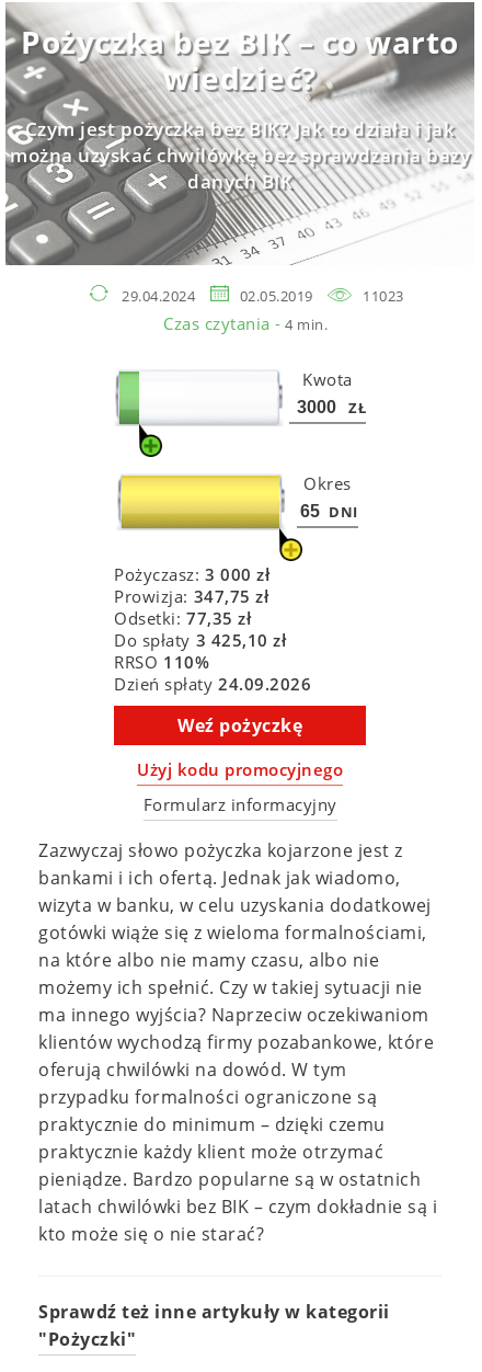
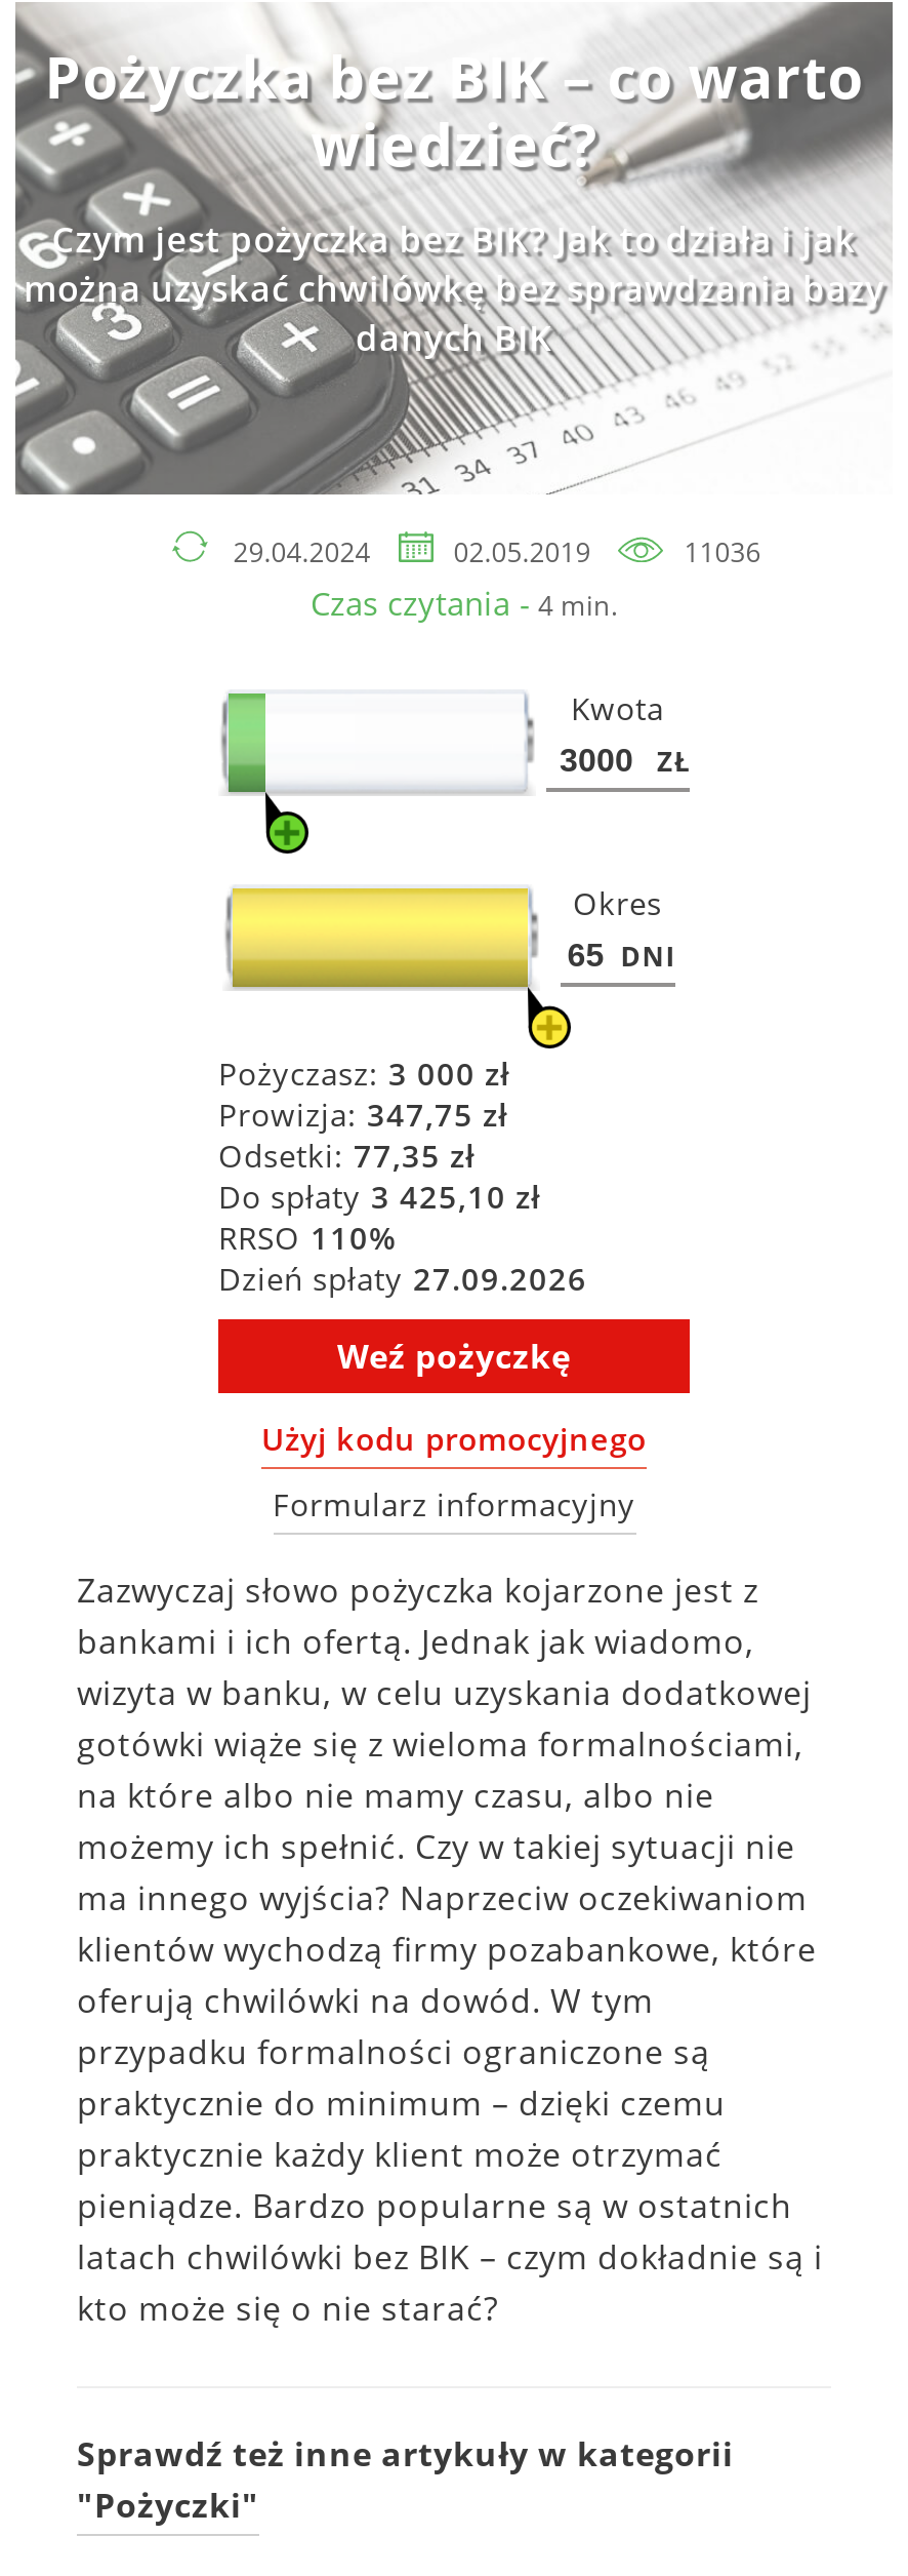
[363,286,404,306] 11023 -> [684,533,761,570] 11036
[114,673,311,695] Dzień spłaty 24.09.2026 -> [218,1258,587,1299] Dzień spłaty 27.09.2026

